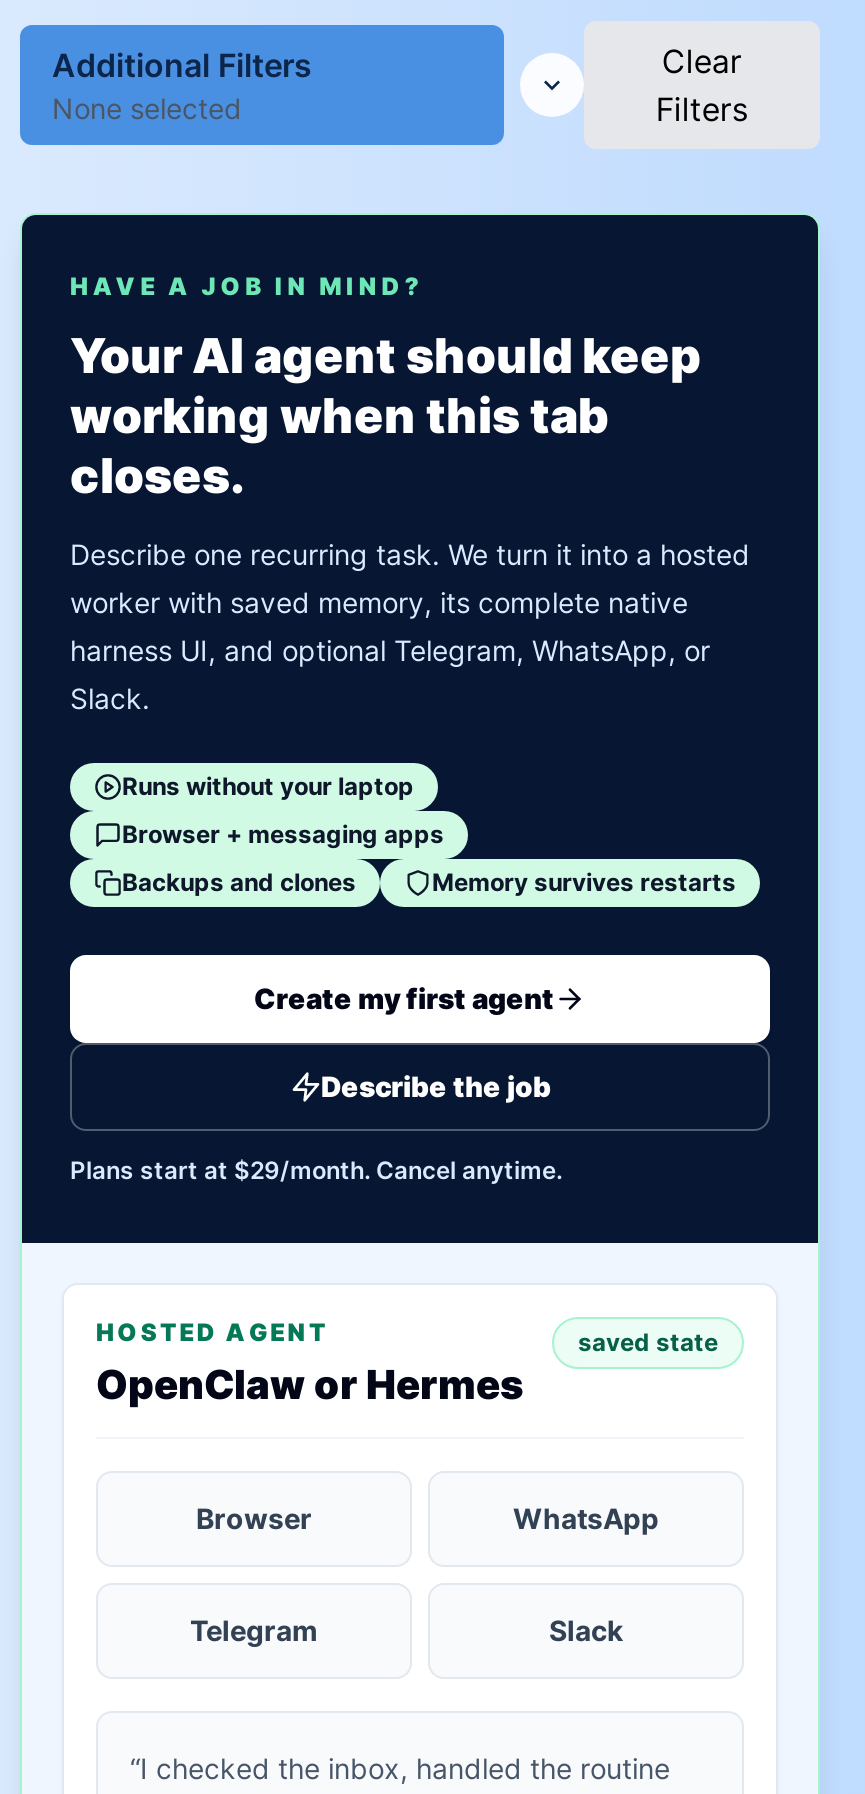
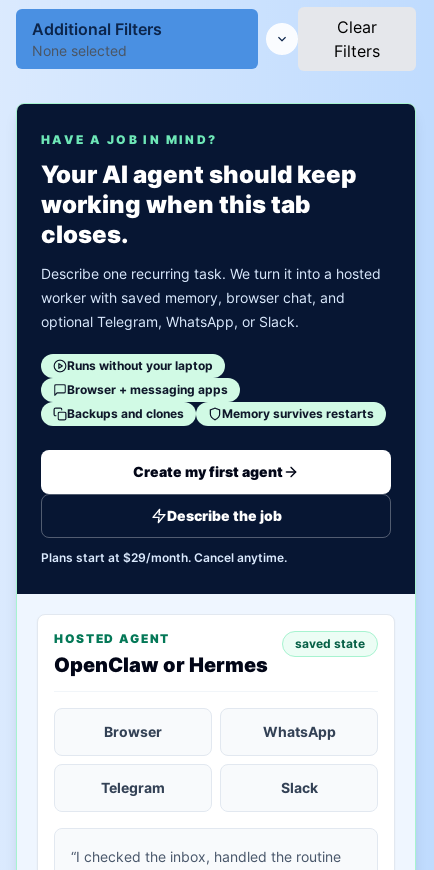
[70,585,710,715] worker with saved memory, its complete native | harness UI, and optional Telegram, WhatsApp, or | Slack. -> [41,289,345,330] worker with saved memory, browser chat, and | optional Telegram, WhatsApp, or Slack.

